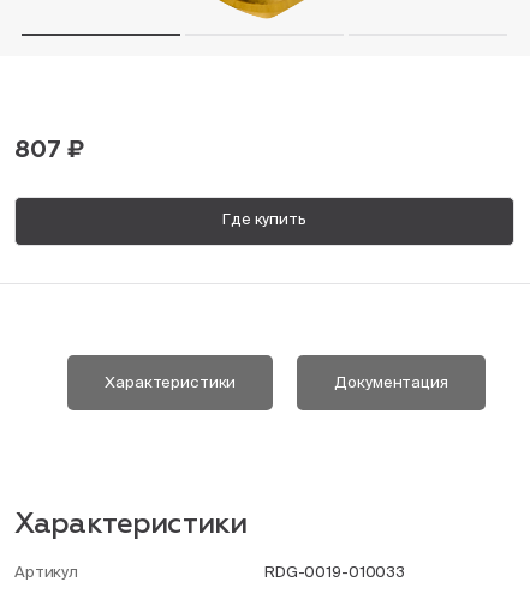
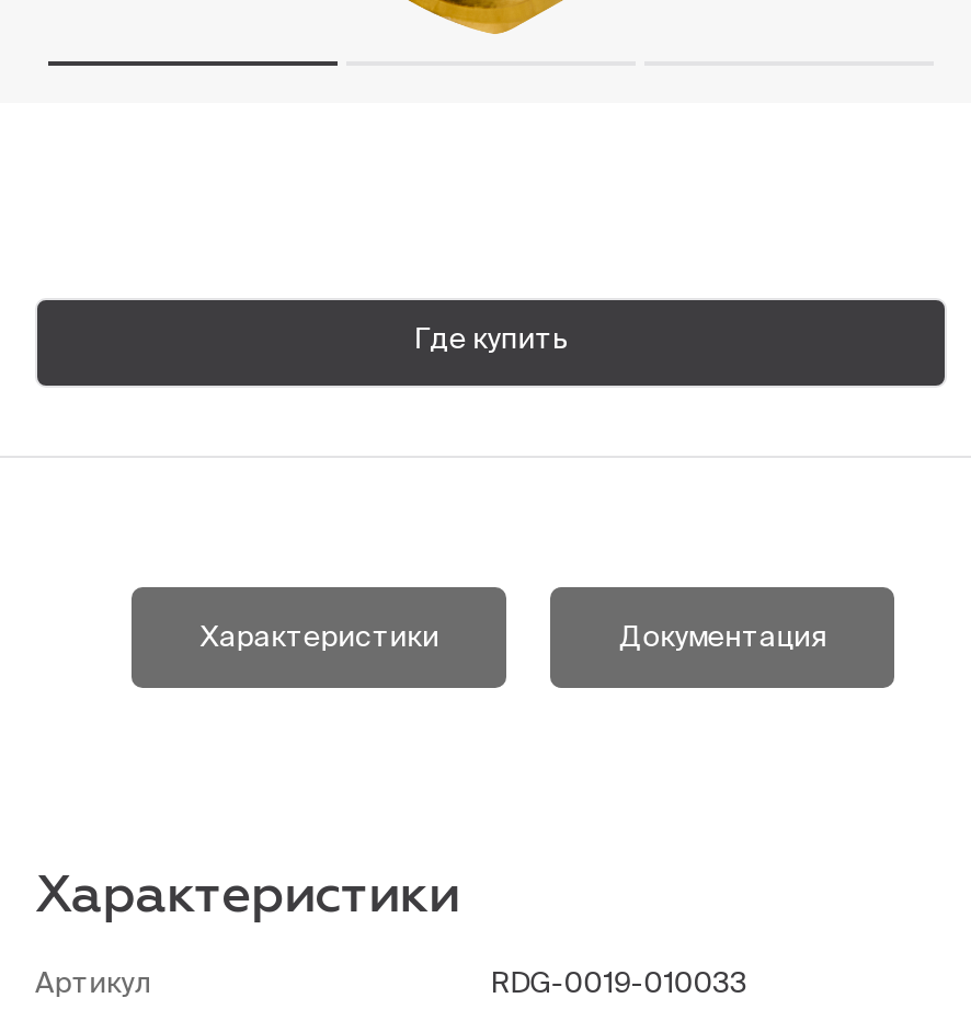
[14,138,84,162] 807 ₽ -> none

